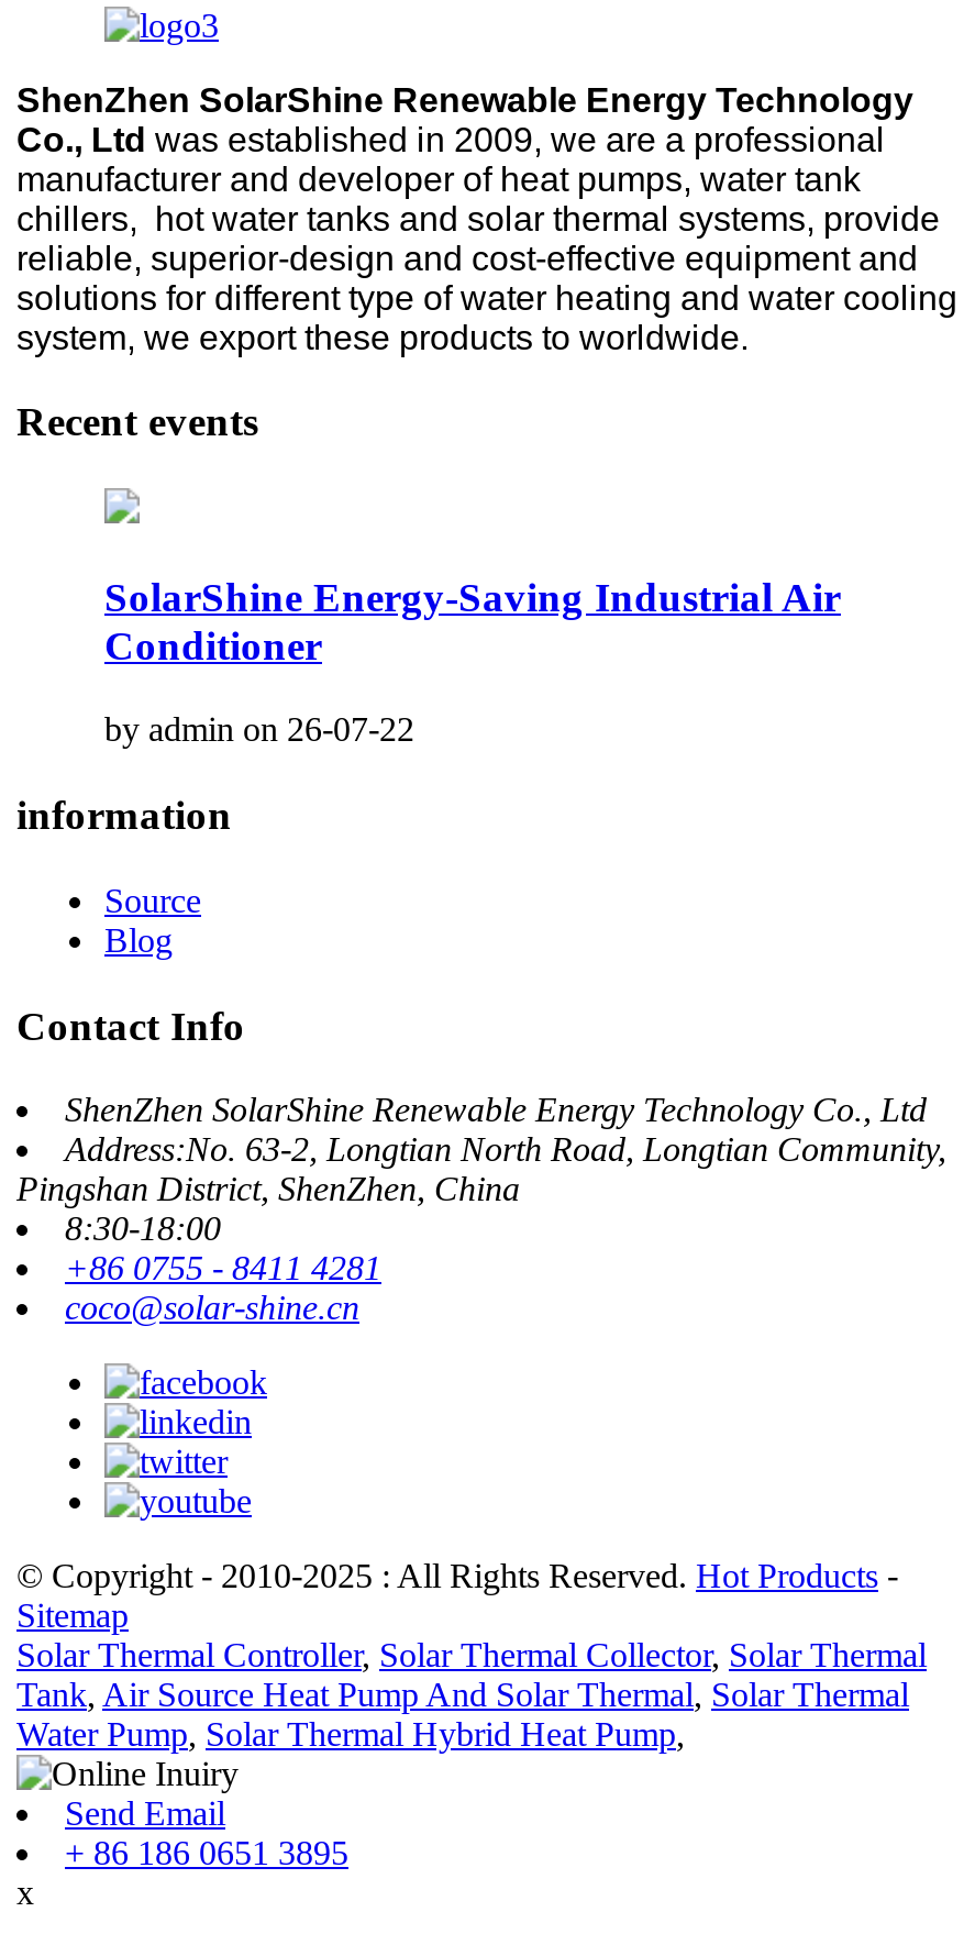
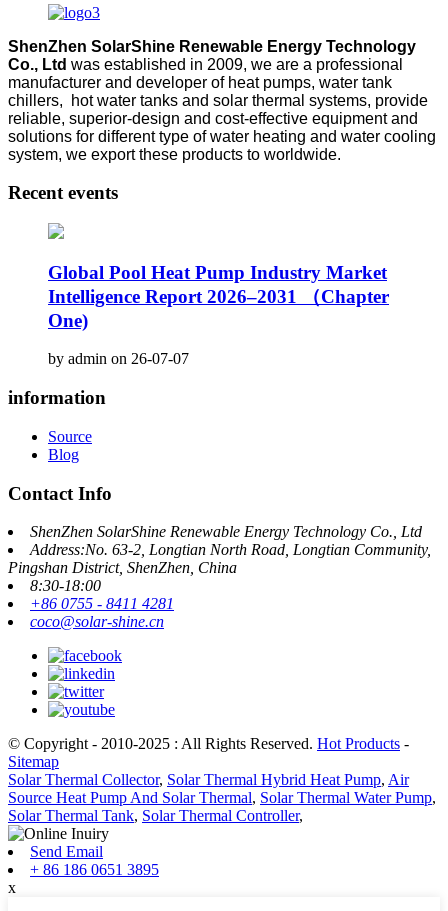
[104,573,841,668] SolarShine Energy-Saving Industrial Air | Conditioner -> [48,262,389,331] Global Pool Heat Pump Industry Market | Intelligence Report 2026–2031 （Chapter | One)
[104,711,414,749] by admin on 26-07-22 -> [48,350,189,367] by admin on 26-07-07
[16,1637,927,1753] Solar Thermal Controller, Solar Thermal Collector, Solar Thermal | Tank, Air Source Heat Pump And Solar Thermal, Solar Thermal | Water Pump, Solar Thermal Hybrid Heat Pump, -> [8,771,436,824] Solar Thermal Collector, Solar Thermal Hybrid Heat Pump, Air | Source Heat Pump And Solar Thermal, Solar Thermal Water Pump, | Solar Thermal Tank, Solar Thermal Controller,

